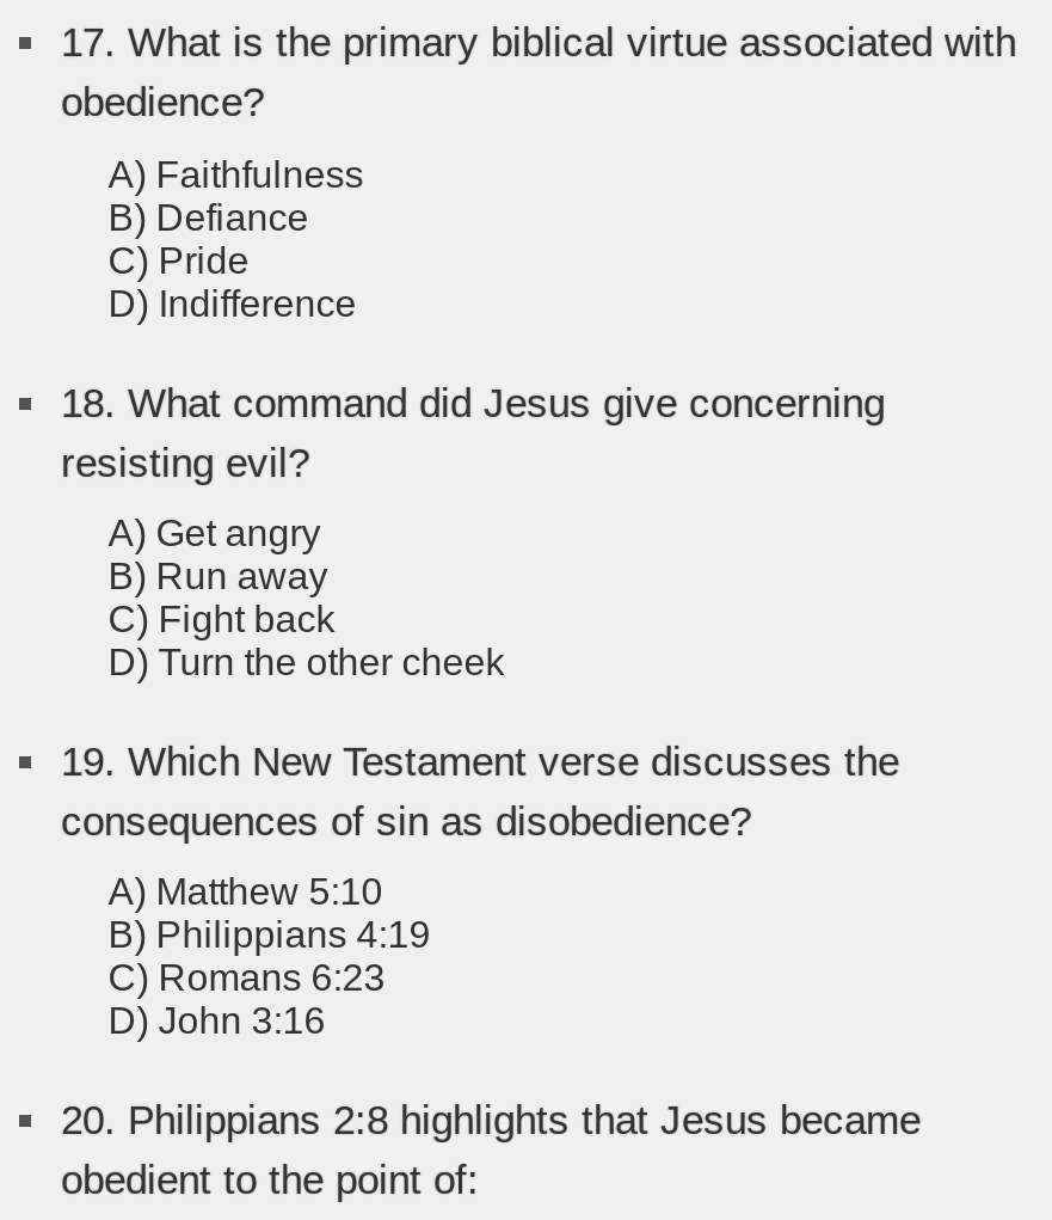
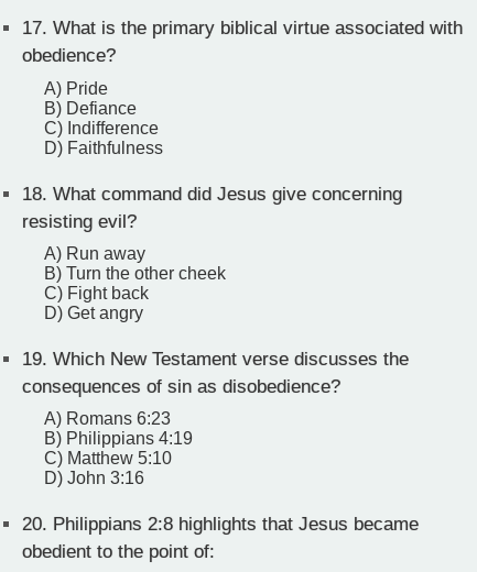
[108,153,364,194] A) Faithfulness -> [44,79,108,97] A) Pride
[108,239,249,280] C) Pride -> [44,118,159,137] C) Indifference
[108,282,357,323] D) Indifference -> [44,138,163,157] D) Faithfulness
[108,512,328,596] A) Get angry | B) Run away -> [44,244,226,282] A) Run away | B) Turn the other cheek
[108,641,505,682] D) Turn the other cheek -> [44,303,144,322] D) Get angry
[108,871,383,912] A) Matthew 5:10 -> [44,409,171,428] A) Romans 6:23
[108,957,385,998] C) Romans 6:23 -> [44,449,172,468] C) Matthew 5:10

